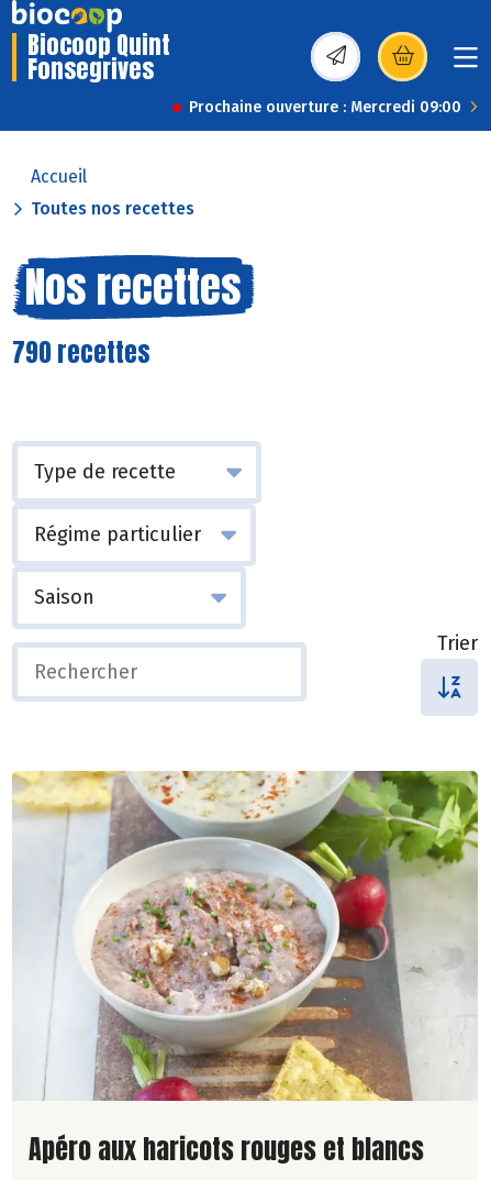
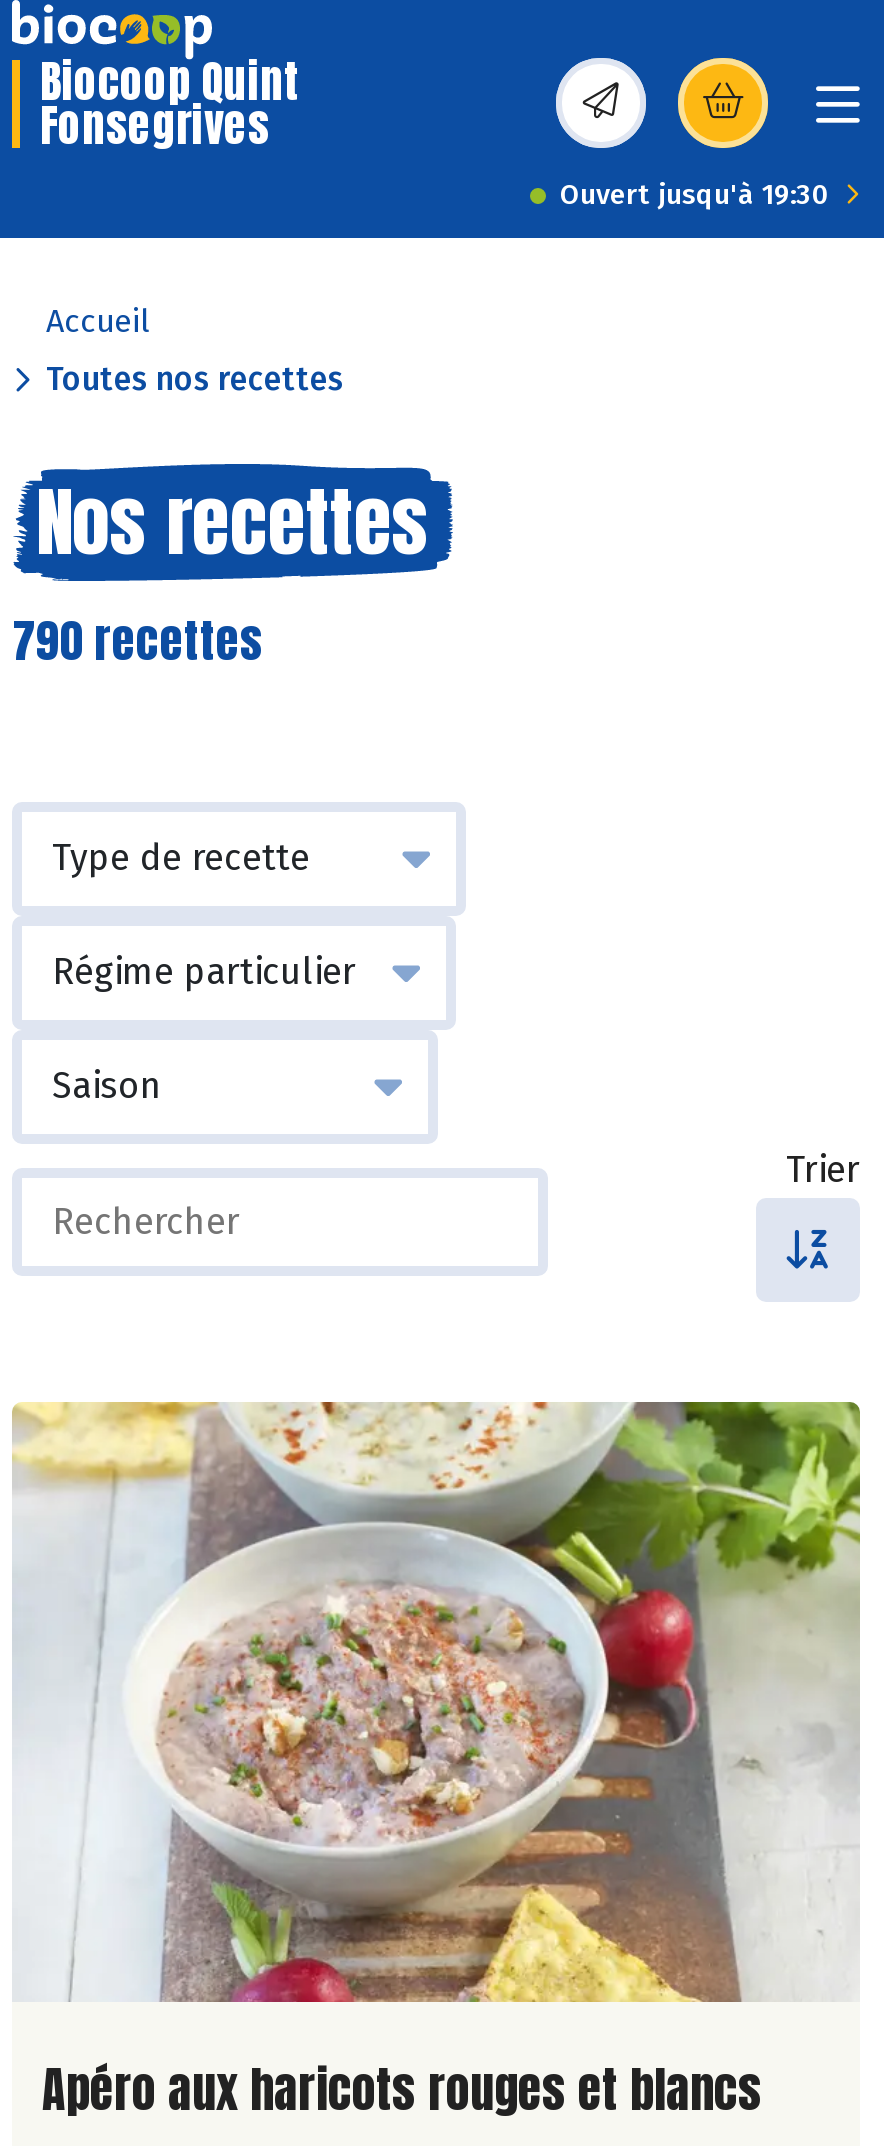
[189,98,461,117] Prochaine ouverture : Mercredi 09:00 -> [560,178,830,212] Ouvert jusqu'à 19:30

